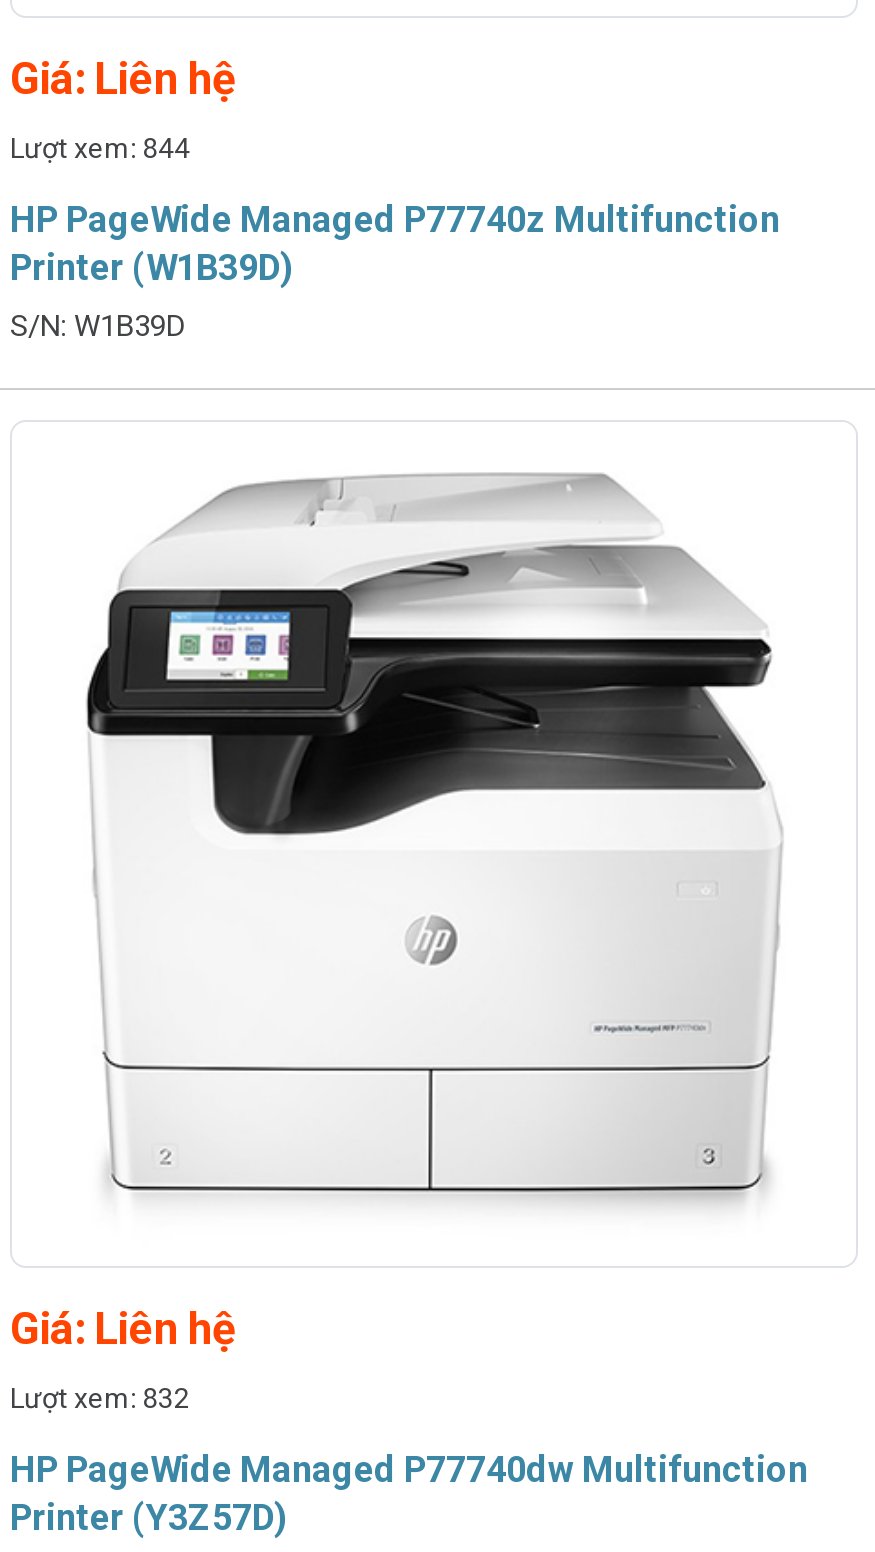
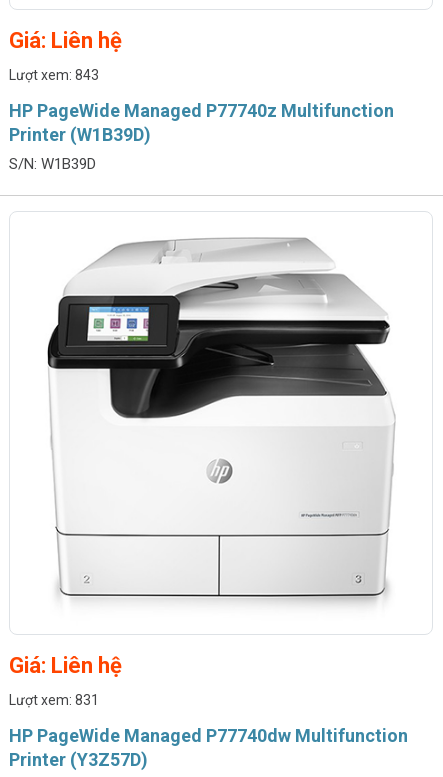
[10,132,190,164] Lượt xem: 844 -> [9,67,99,83] Lượt xem: 843
[10,1382,190,1414] Lượt xem: 832 -> [9,692,99,708] Lượt xem: 831

